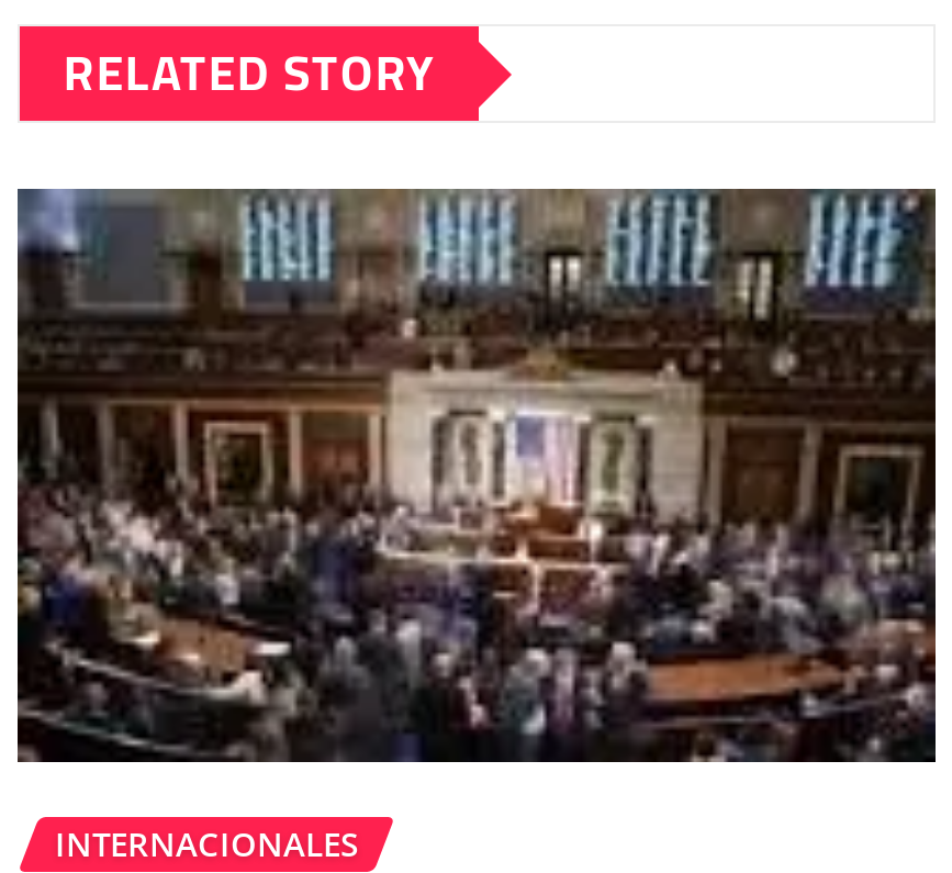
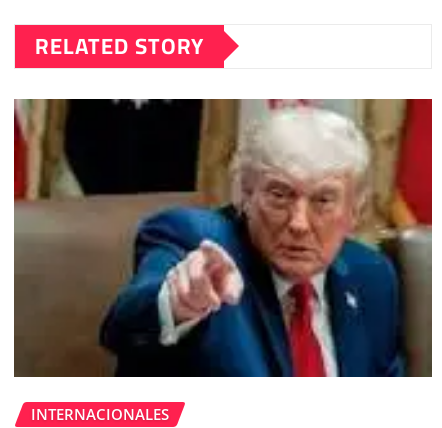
[15,188,938,765] [image] -> [13,98,433,378] [image]

